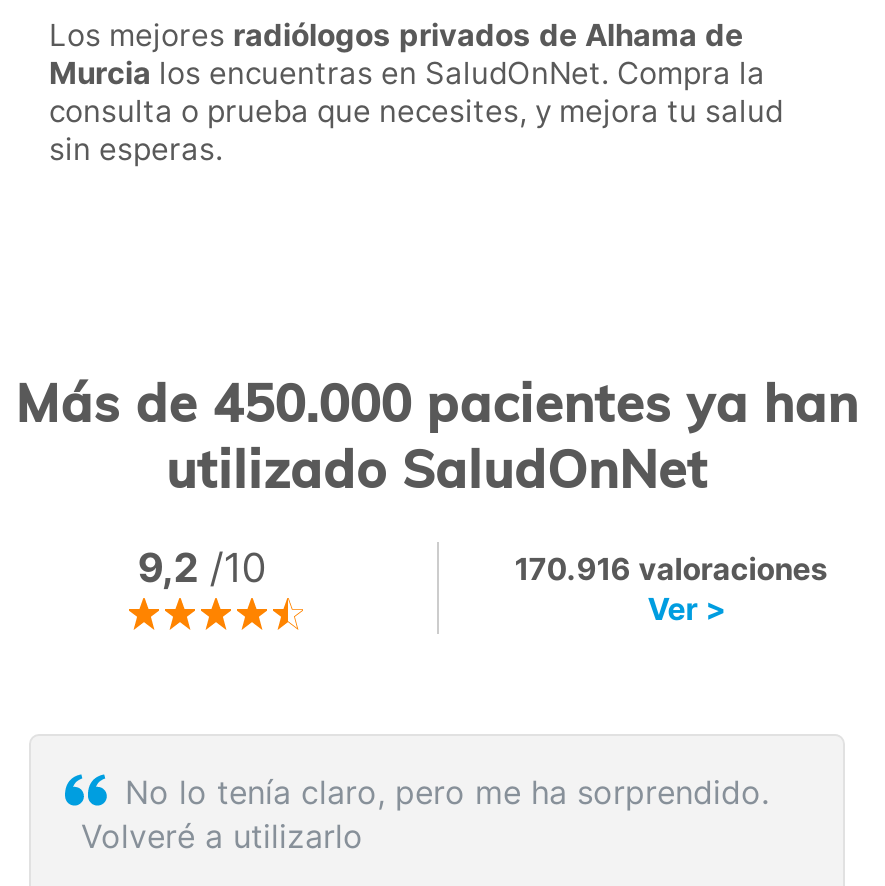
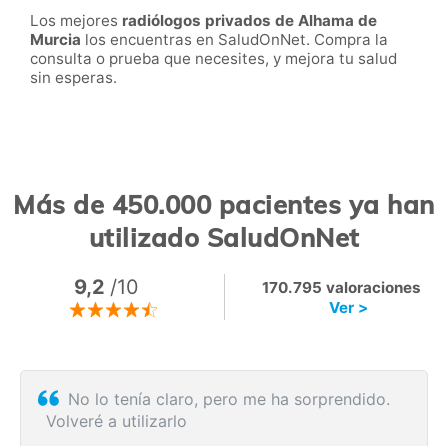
[515,549,829,587] 170.916 valoraciones -> [262,278,421,297] 170.795 valoraciones

